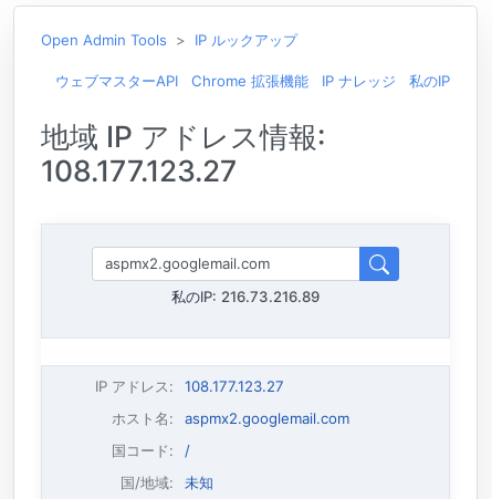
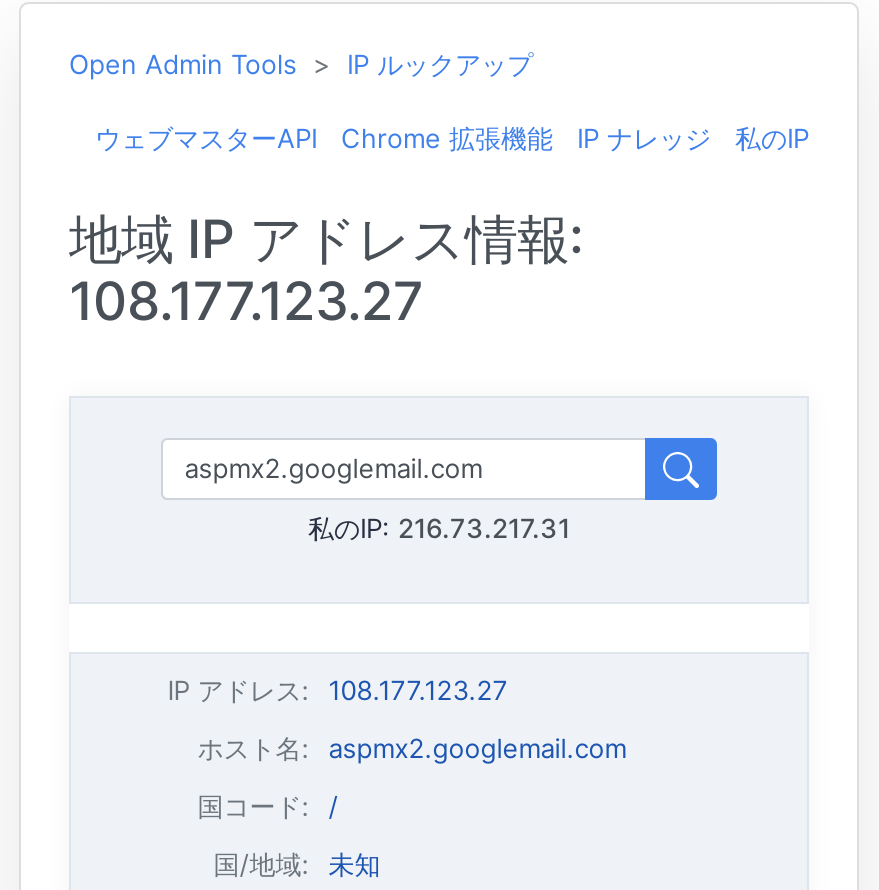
[171,287,320,305] 私のIP: 216.73.216.89 -> [308,512,570,544] 私のIP: 216.73.217.31

